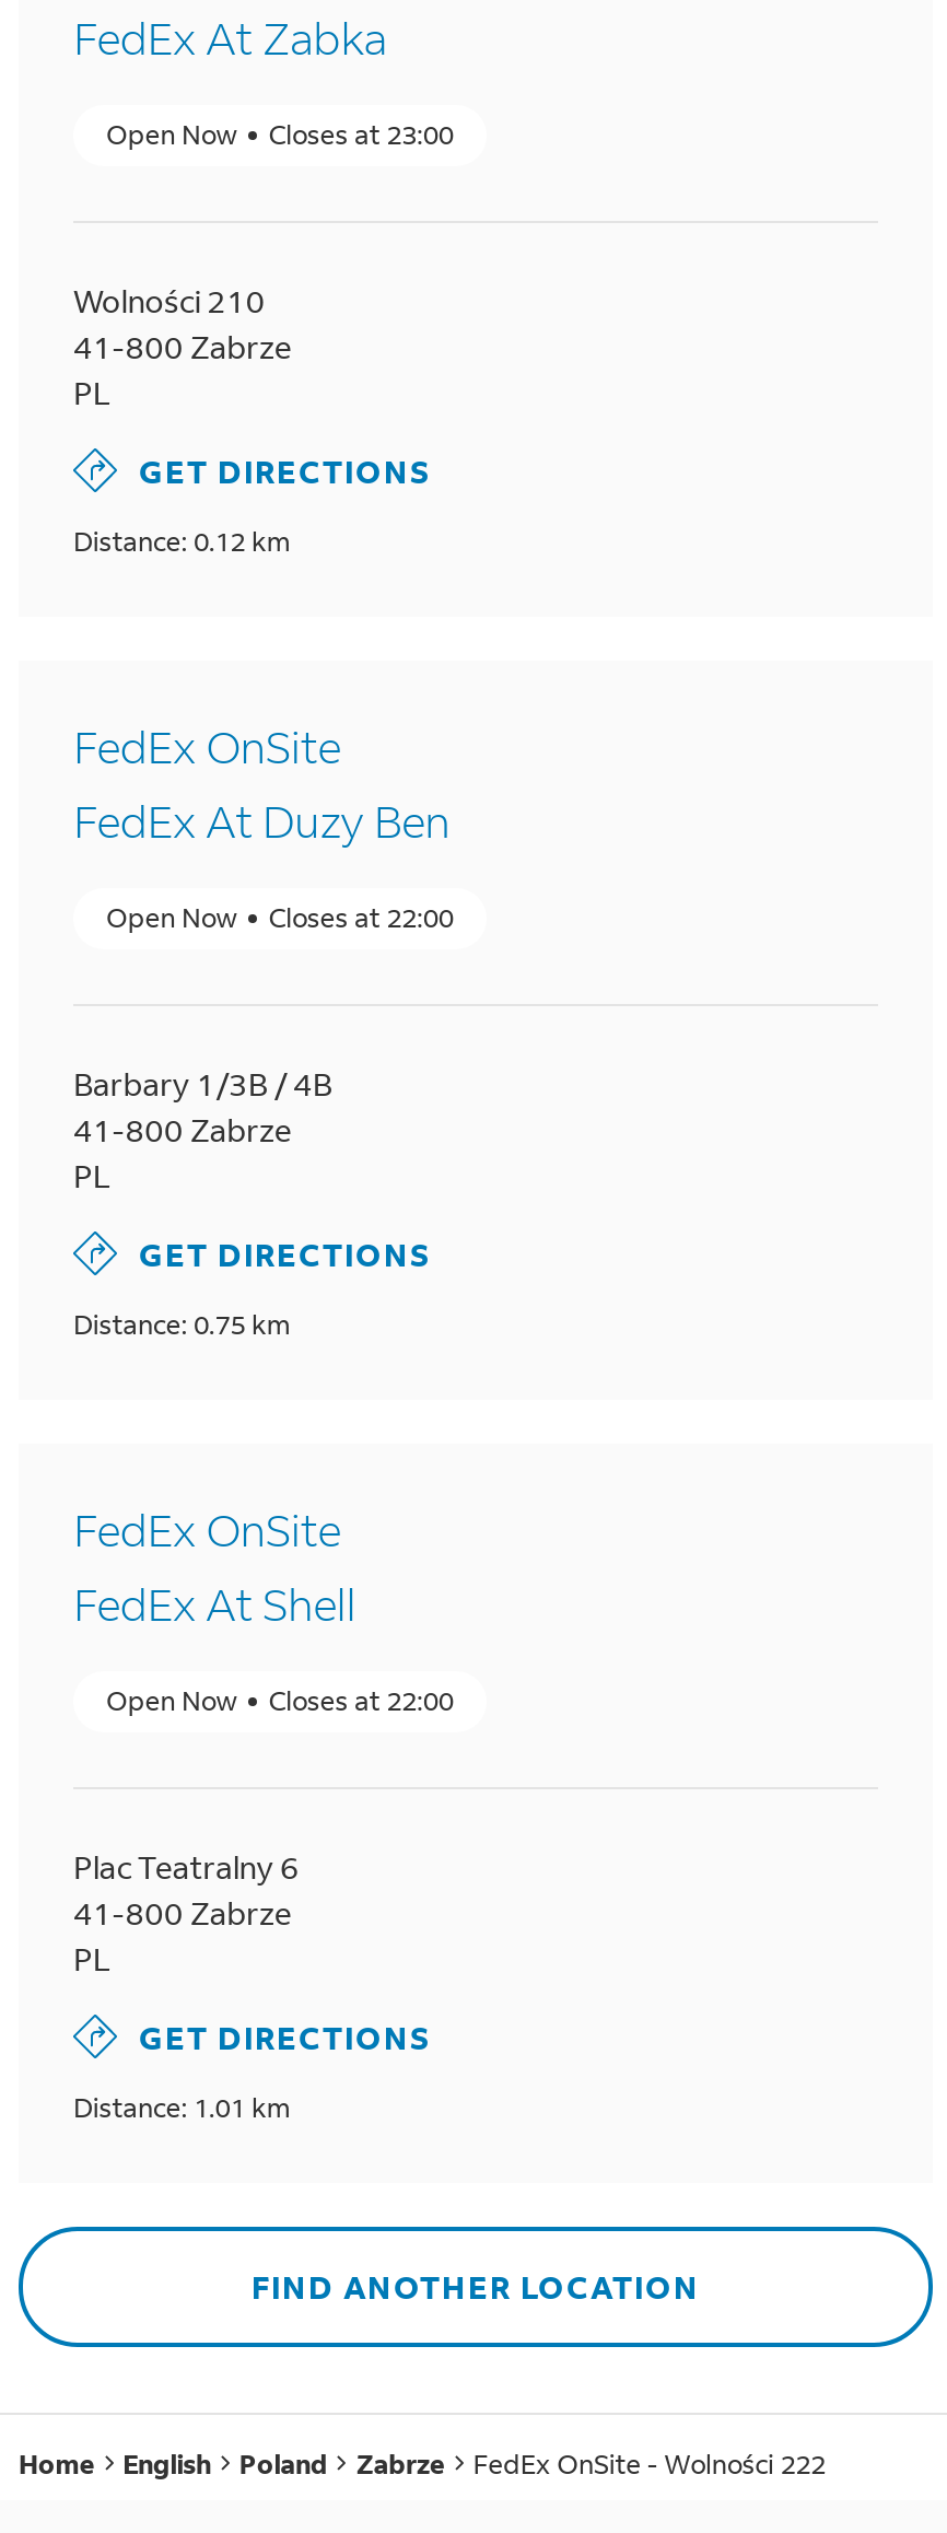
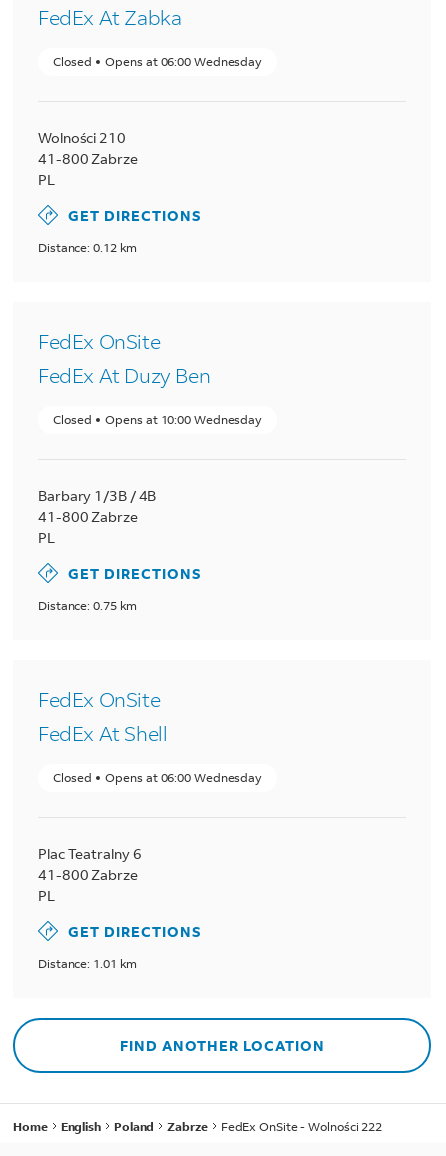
[106,118,453,151] Open Now | Closes at 23:00 -> [53,54,262,69] Closed | Opens at 06:00 Wednesday
[106,901,453,934] Open Now | Closes at 22:00 -> [53,412,262,427] Closed | Opens at 10:00 Wednesday
[106,1684,453,1717] Open Now | Closes at 22:00 -> [53,770,262,785] Closed | Opens at 06:00 Wednesday

